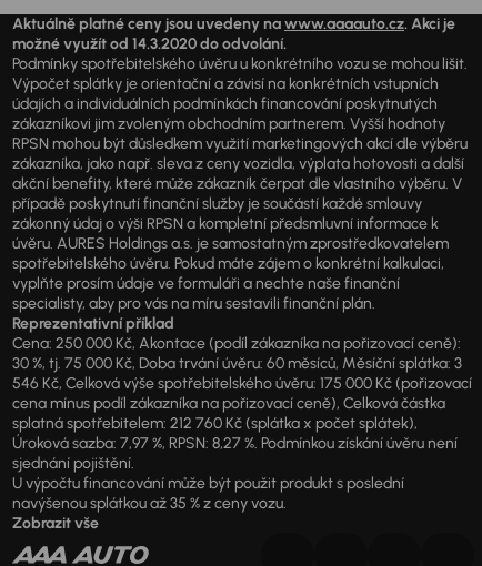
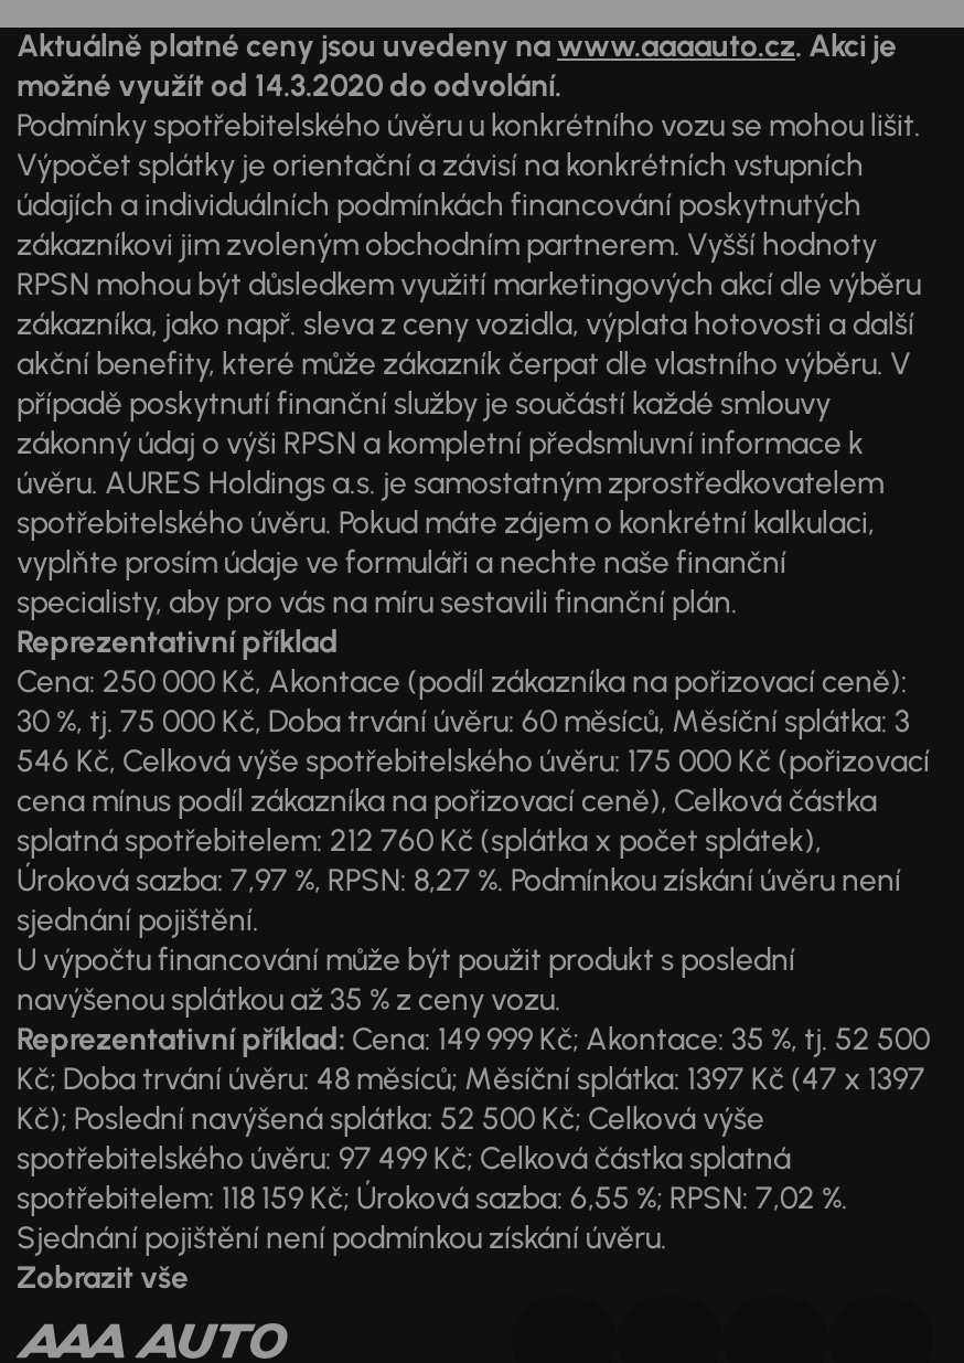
none -> [17,1020,930,1257] Reprezentativní příklad: Cena: 149 999 Kč; Akontace: 35 %, tj. 52 500 | Kč; Doba trvání úvěru: 48 měsíců; Měsíční splátka: 1397 Kč (47 x 1397 | Kč); Poslední navýšená splátka: 52 500 Kč; Celková výše | spotřebitelského úvěru: 97 499 Kč; Celková částka splatná | spotřebitelem: 118 159 Kč; Úroková sazba: 6,55 %; RPSN: 7,02 %. | Sjednání pojištění není podmínkou získání úvěru.

